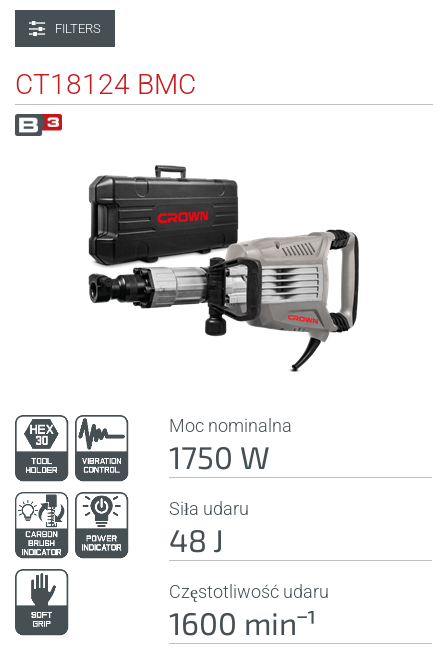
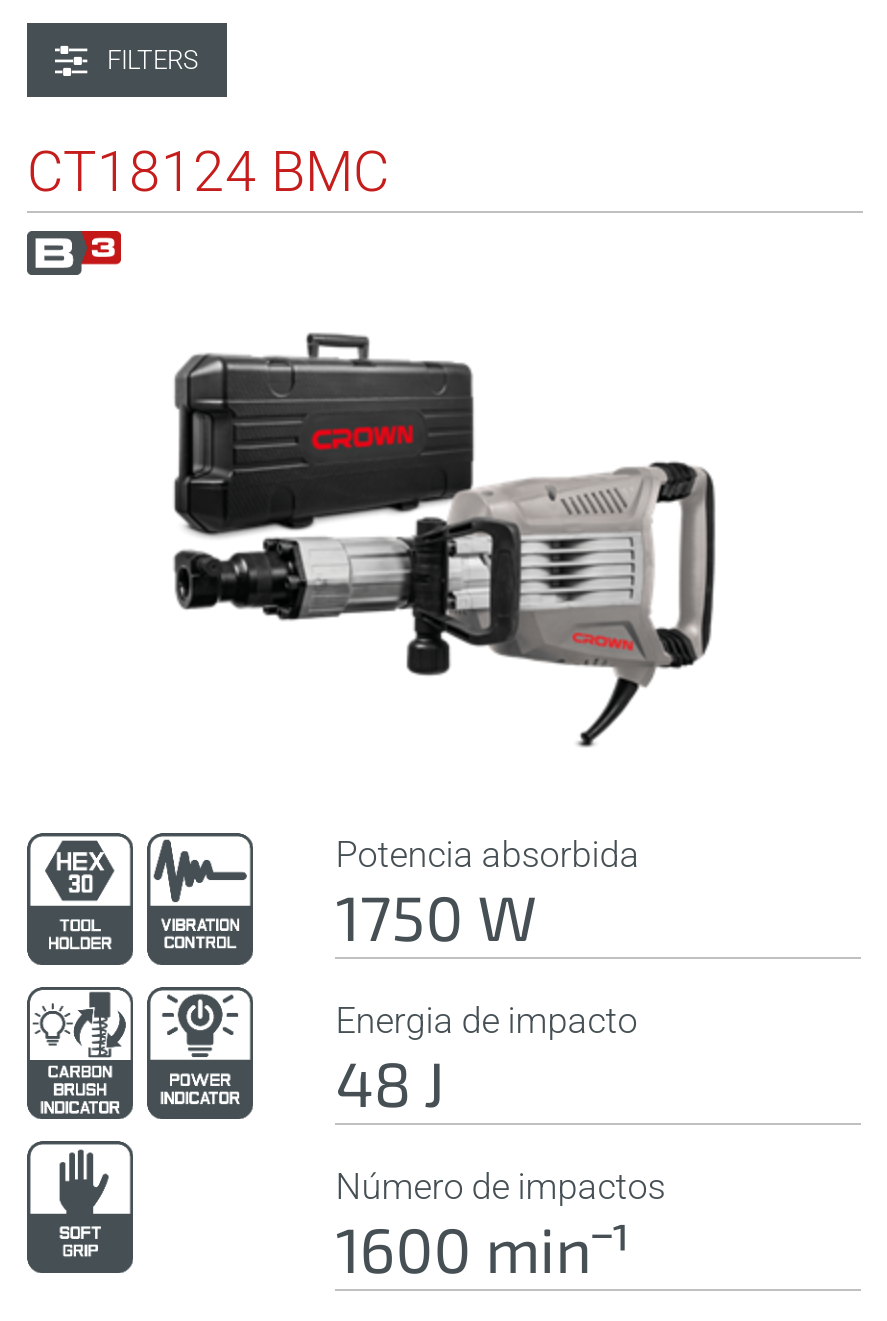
[169,415,292,436] Moc nominalna -> [336,833,640,875] Potencia absorbida
[169,498,249,519] Siła udaru -> [336,999,638,1041] Energia de impacto
[169,581,329,602] Częstotliwość udaru -> [336,1165,666,1207] Número de impactos

